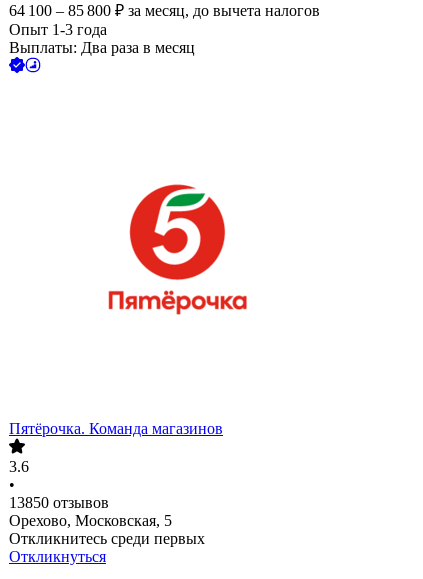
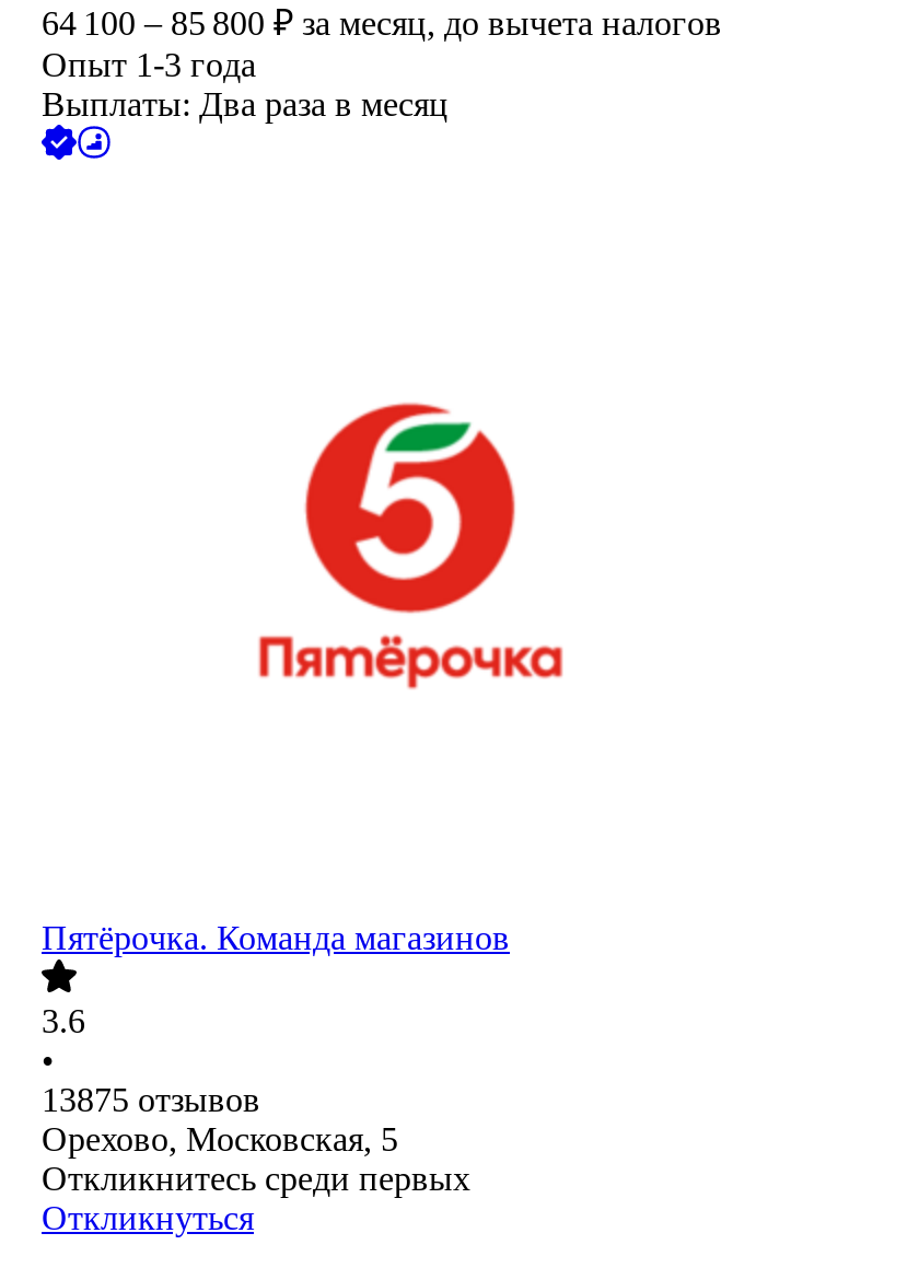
[9,494,109,511] 13850 отзывов -> [42,1082,260,1119] 13875 отзывов

